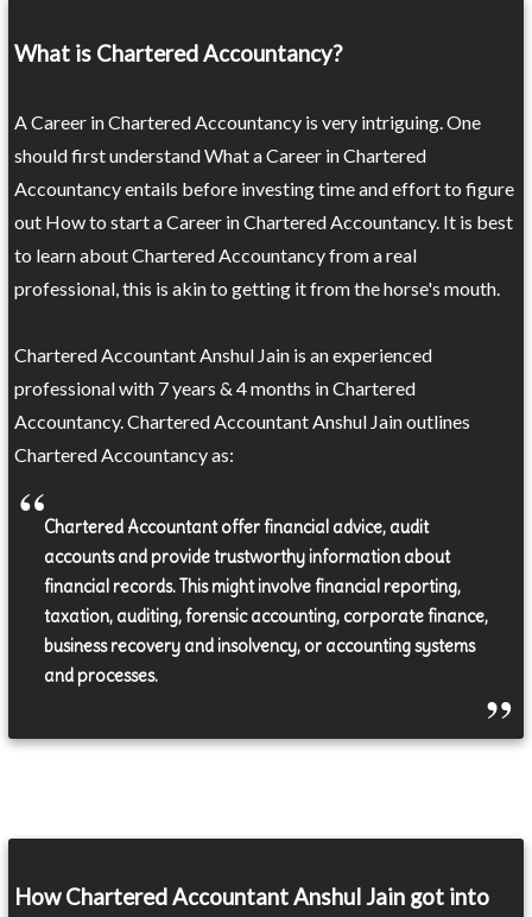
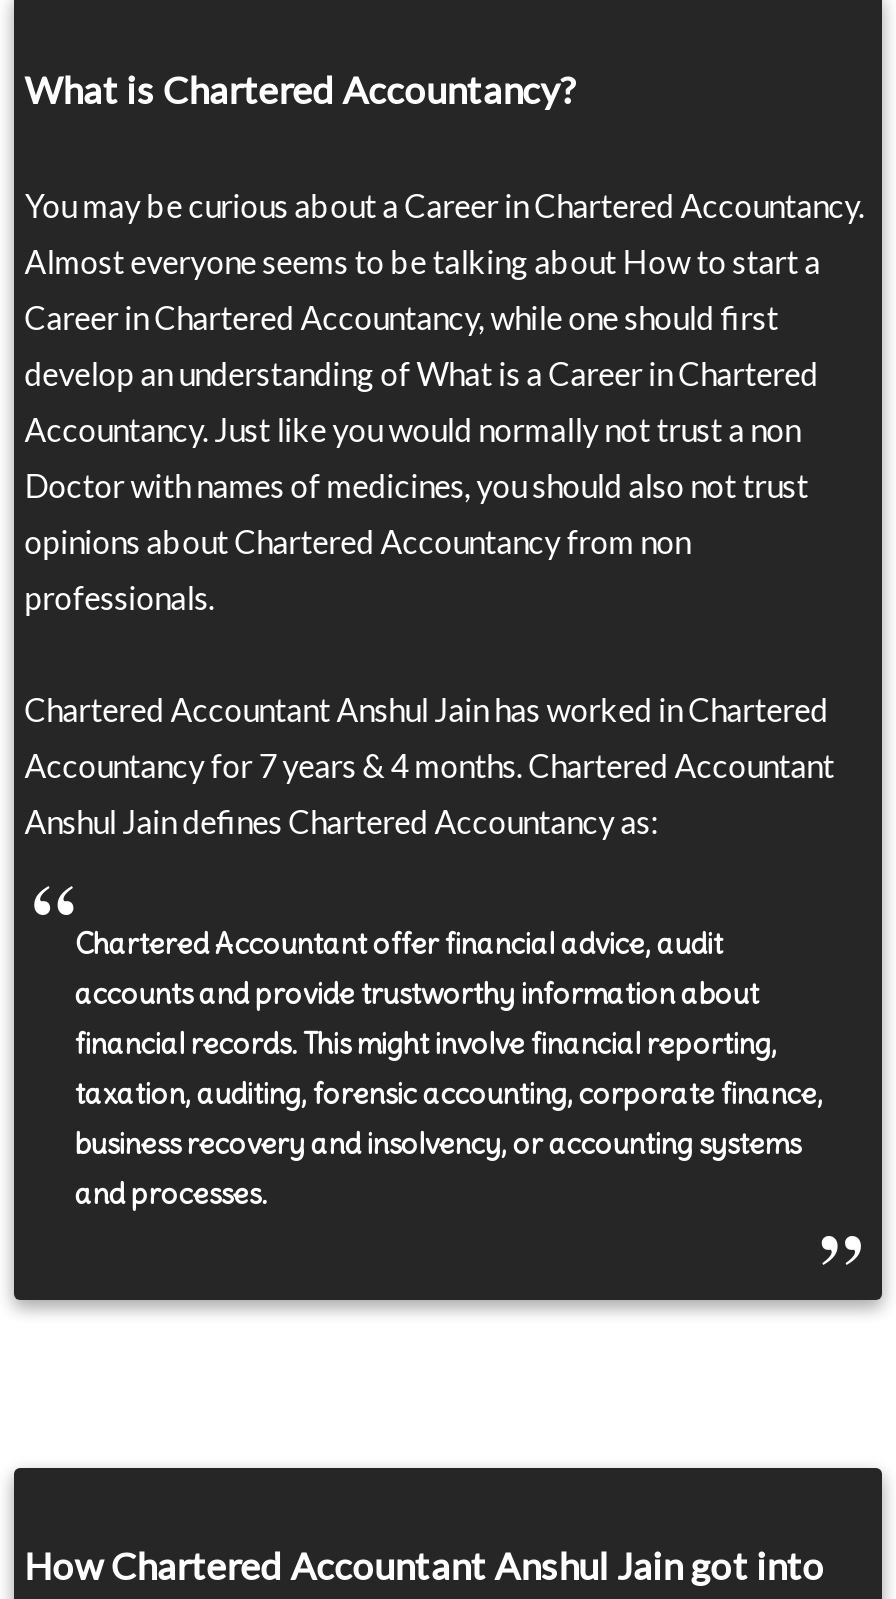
[14,110,514,466] A Career in Chartered Accountancy is very intriguing. One | should first understand What a Career in Chartered | Accountancy entails before investing time and effort to figure | out How to start a Career in Chartered Accountancy. It is best | to learn about Chartered Accountancy from a real | professional, this is akin to getting it from the horse's mouth. | Chartered Accountant Anshul Jain is an experienced | professional with 7 years & 4 months in Chartered | Accountancy. Chartered Accountant Anshul Jain outlines | Chartered Accountancy as: -> [24,186,864,840] You may be curious about a Career in Chartered Accountancy. | Almost everyone seems to be talking about How to start a | Career in Chartered Accountancy, while one should first | develop an understanding of What is a Career in Chartered | Accountancy. Just like you would normally not trust a non | Doctor with names of medicines, you should also not trust | opinions about Chartered Accountancy from non | professionals. | Chartered Accountant Anshul Jain has worked in Chartered | Accountancy for 7 years & 4 months. Chartered Accountant | Anshul Jain defines Chartered Accountancy as:

